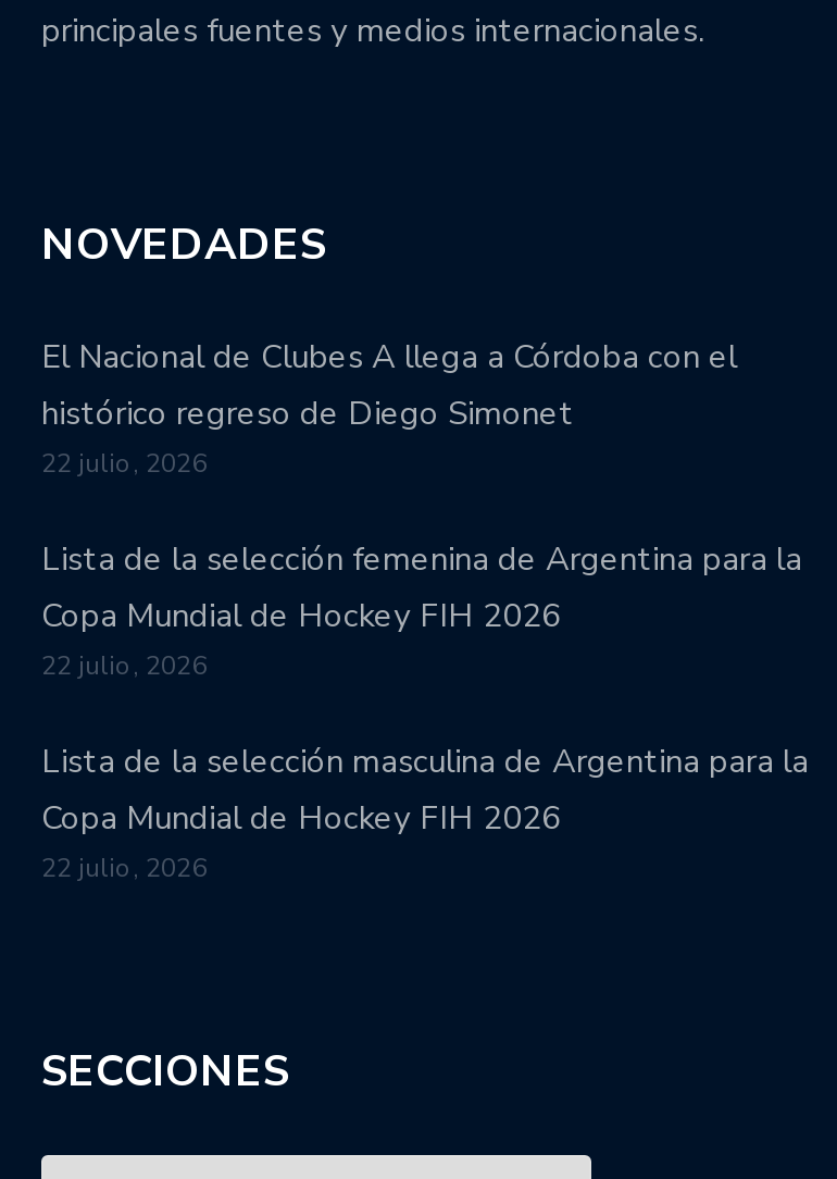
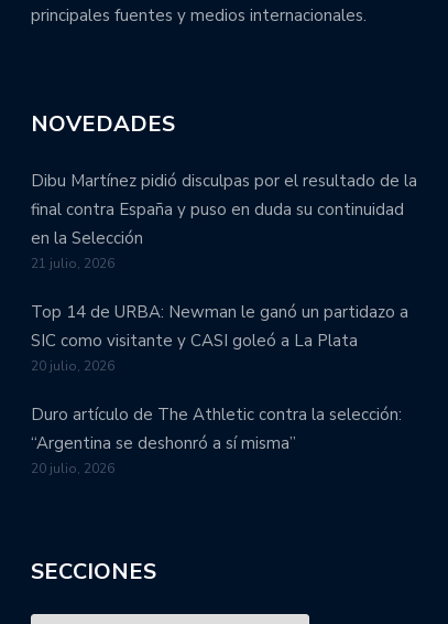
[41,334,737,480] El Nacional de Clubes A llega a Córdoba con el | histórico regreso de Diego Simonet | 22 julio, 2026 -> [31,169,417,272] Dibu Martínez pidió disculpas por el resultado de la | final contra España y puso en duda su continuidad | en la Selección | 21 julio, 2026
[41,536,802,682] Lista de la selección femenina de Argentina para la | Copa Mundial de Hockey FIH 2026 | 22 julio, 2026 -> [31,300,408,374] Top 14 de URBA: Newman le ganó un partidazo a | SIC como visitante y CASI goleó a La Plata | 20 julio, 2026
[41,739,809,884] Lista de la selección masculina de Argentina para la | Copa Mundial de Hockey FIH 2026 | 22 julio, 2026 -> [31,403,402,477] Duro artículo de The Athletic contra la selección: | “Argentina se deshonró a sí misma” | 20 julio, 2026

